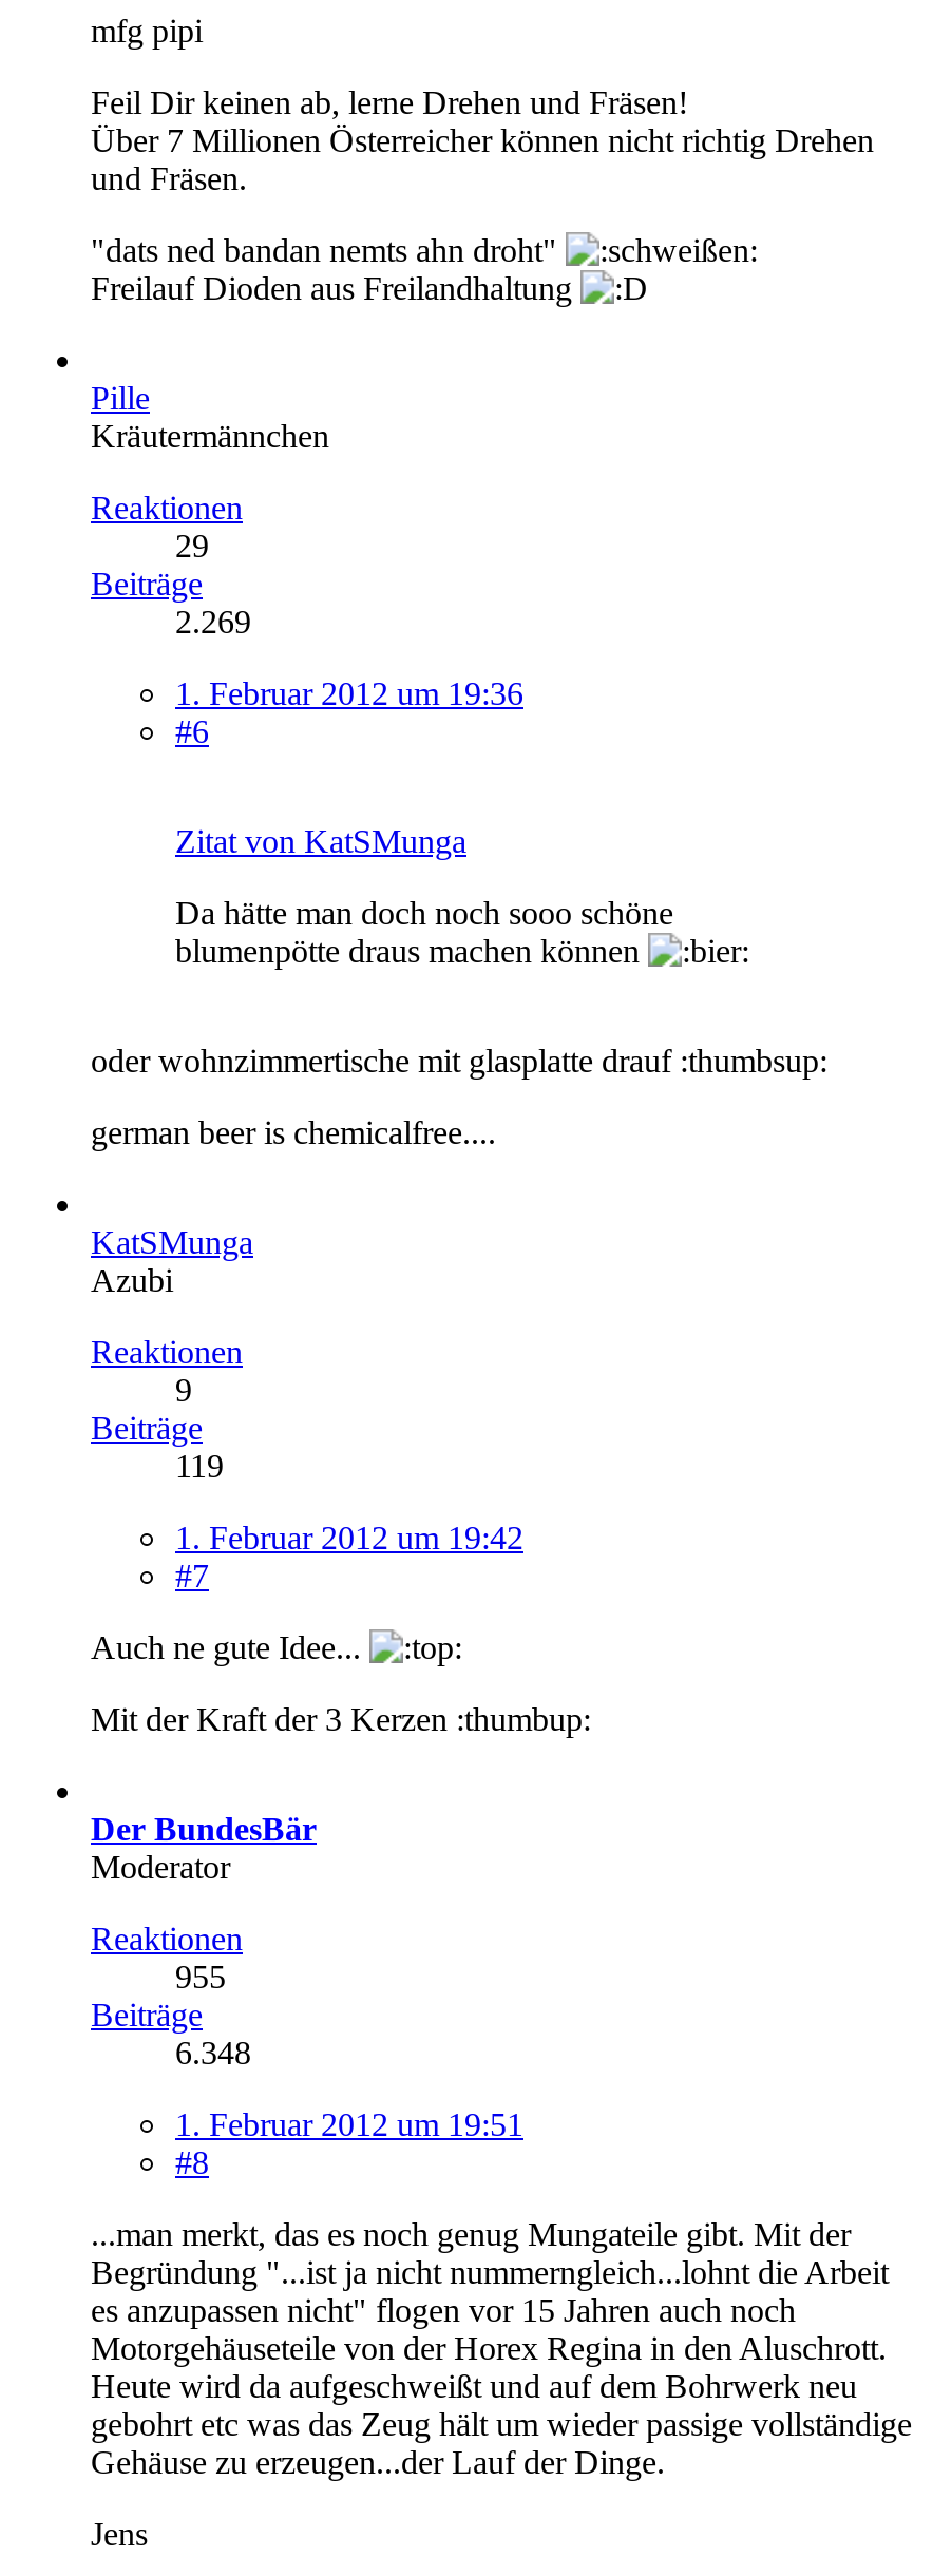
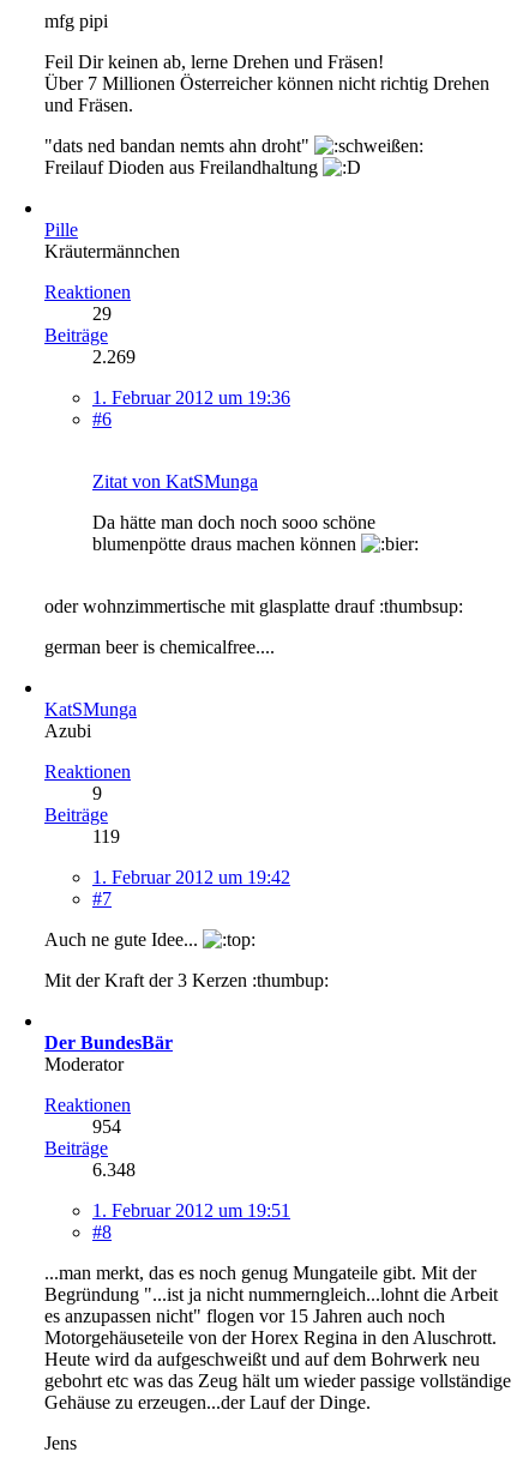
[175,1958,226,1994] 955 -> [92,1116,121,1136] 954

